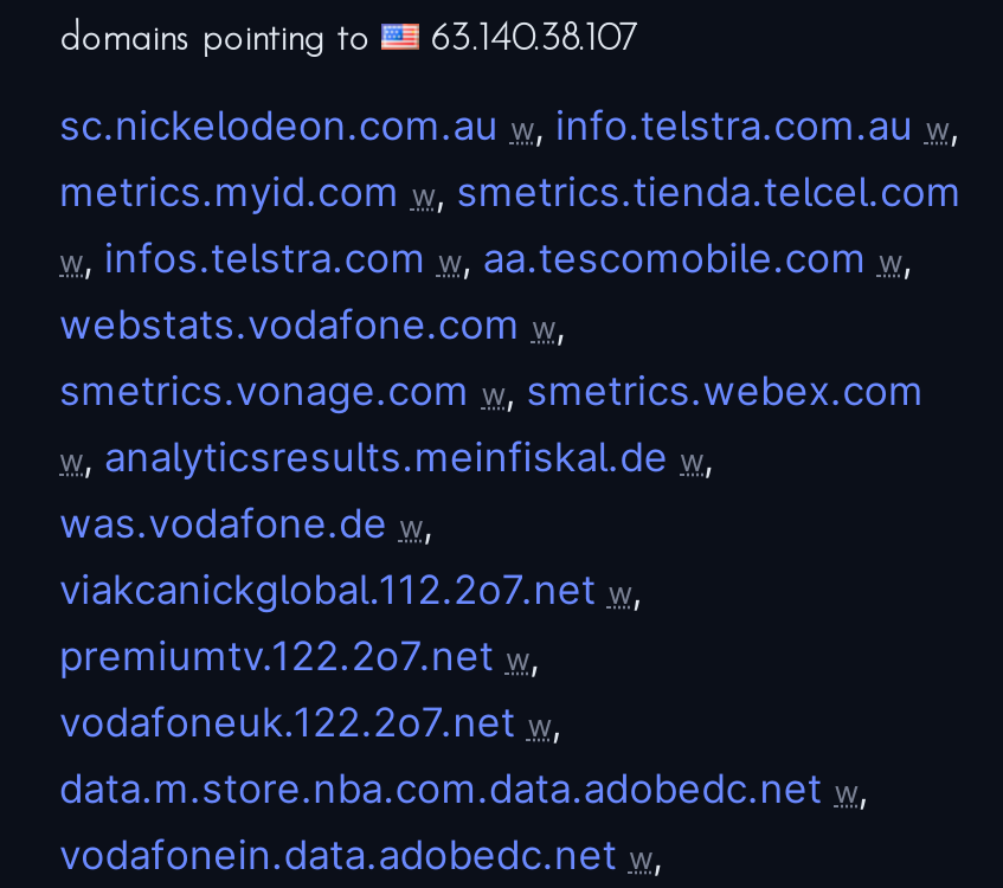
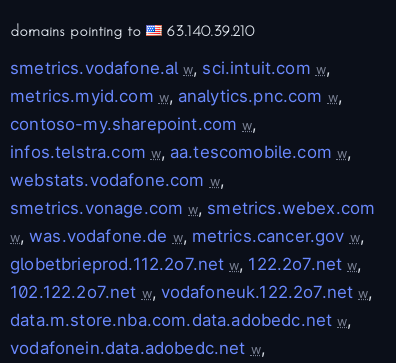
[59,20,637,58] domains pointing to 63.140.38.107 -> [10,23,254,39] domains pointing to 63.140.39.210
[59,101,962,281] sc.nickelodeon.com.au w, info.telstra.com.au w, | metrics.myid.com w, smetrics.tienda.telcel.com | w, infos.telstra.com w, aa.tescomobile.com w, -> [10,57,351,161] smetrics.vodafone.al w, sci.intuit.com w, | metrics.myid.com w, analytics.pnc.com w, | contoso-my.sharepoint.com w, | infos.telstra.com w, aa.tescomobile.com w,
moved [59,300,924,413] -> [10,169,375,217]: webstats.vodafone.com w, | smetrics.vonage.com w, smetrics.webex.com
[59,432,713,745] w, analyticsresults.meinfiskal.de w, | was.vodafone.de w, | viakcanickglobal.112.2o7.net w, | premiumtv.122.2o7.net w, | vodafoneuk.122.2o7.net w, -> [10,225,372,301] w, was.vodafone.de w, metrics.cancer.gov w, | globetbrieprod.112.2o7.net w, 122.2o7.net w, | 102.122.2o7.net w, vodafoneuk.122.2o7.net w,

